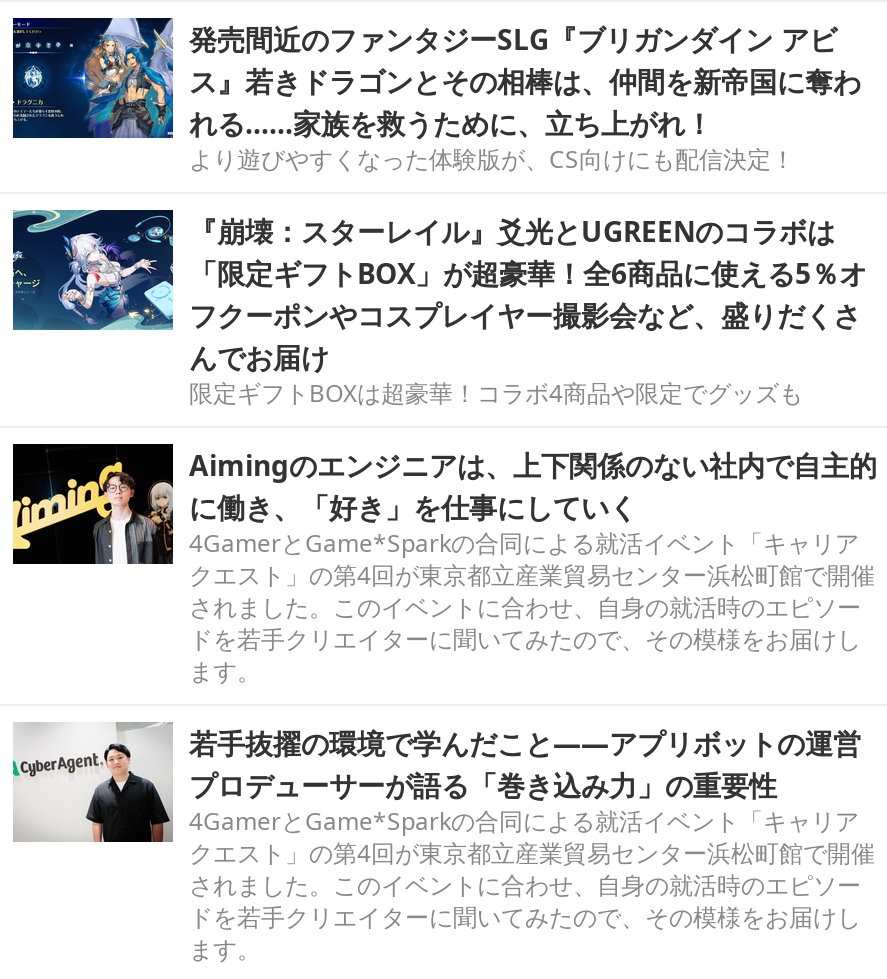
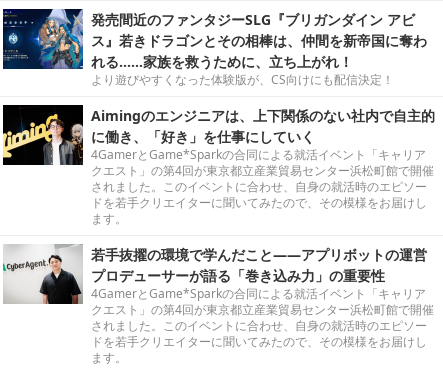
[11,208,867,410] [image] | 『崩壊：スターレイル』爻光とUGREENのコラボは | 「限定ギフトBOX」が超豪華！全6商品に使える5％オ | フクーポンやコスプレイヤー撮影会など、盛りだくさ | んでお届け | 限定ギフトBOXは超豪華！コラボ4商品や限定でグッズも -> none

